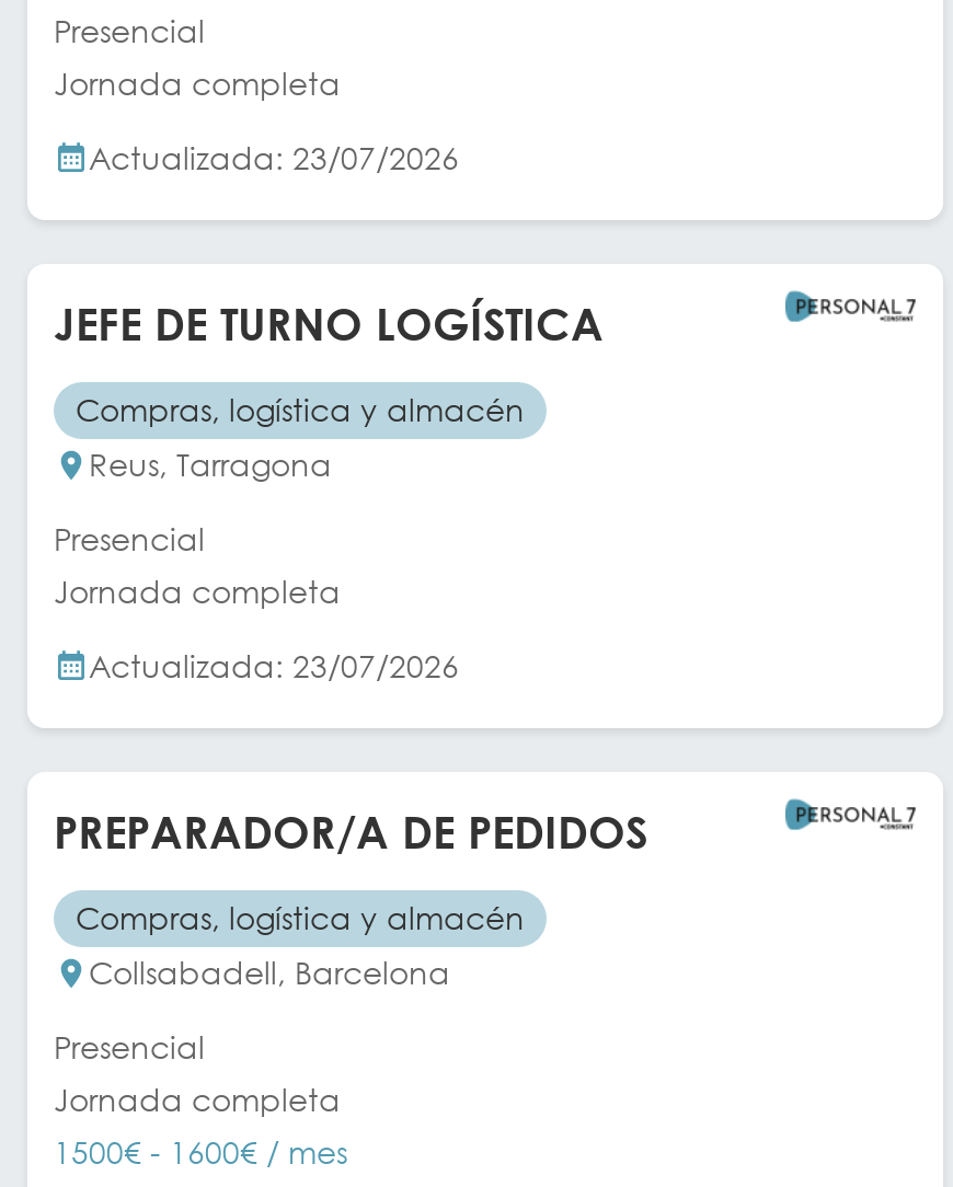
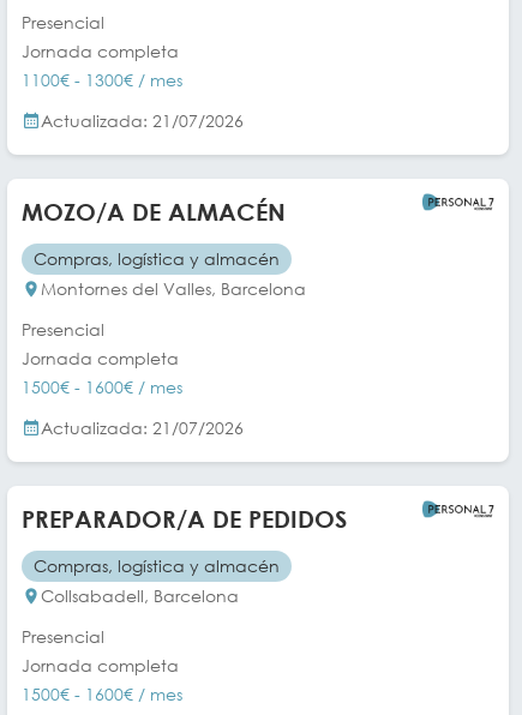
[54,139,604,349] Actualizada: 23/07/2026 | JEFE DE TURNO LOGÍSTICA -> [22,70,286,226] 1100€ - 1300€ / mes | Actualizada: 21/07/2026 | MOZO/A DE ALMACÉN
[89,445,332,482] Reus, Tarragona -> [41,279,306,299] Montornes del Valles, Barcelona
[89,647,459,684] Actualizada: 23/07/2026 -> [22,377,244,438] 1500€ - 1600€ / mes | Actualizada: 21/07/2026

